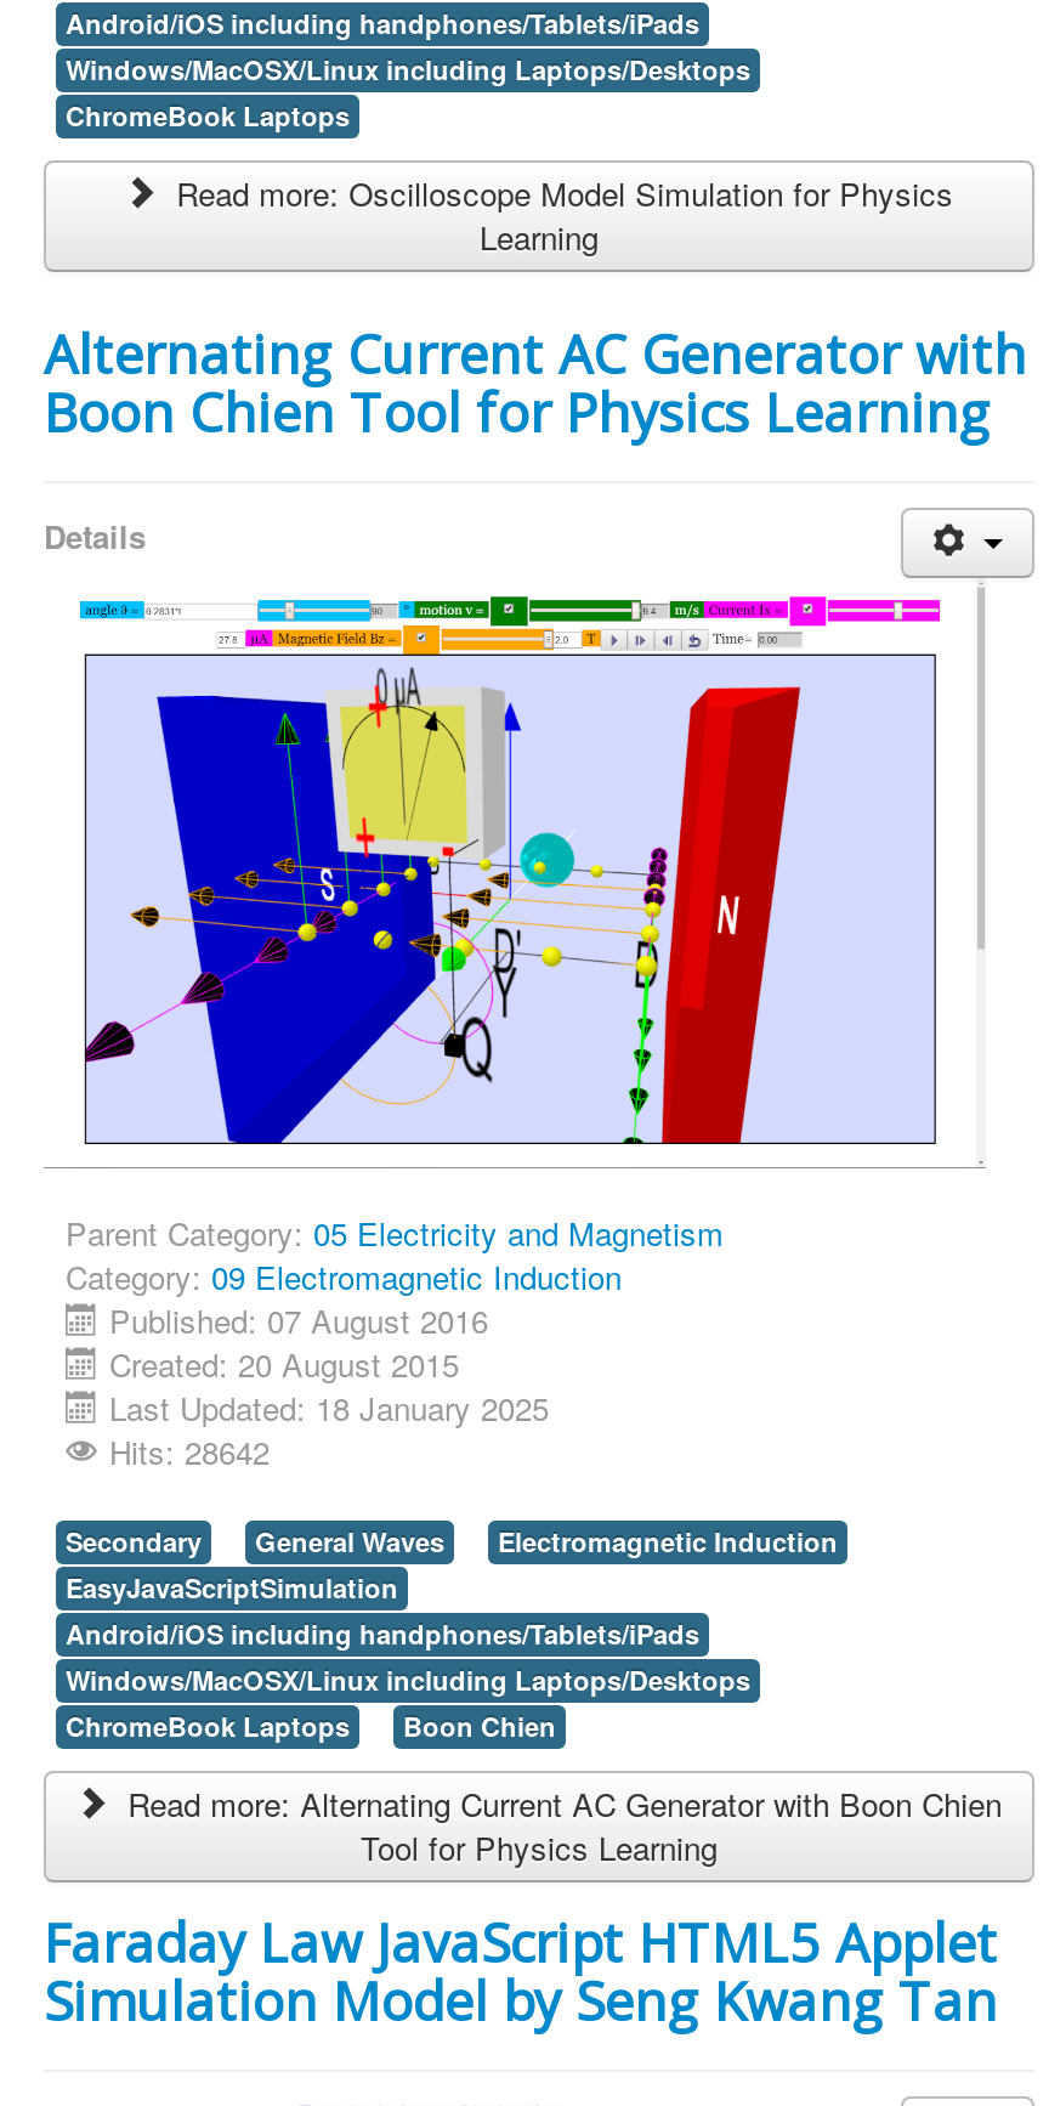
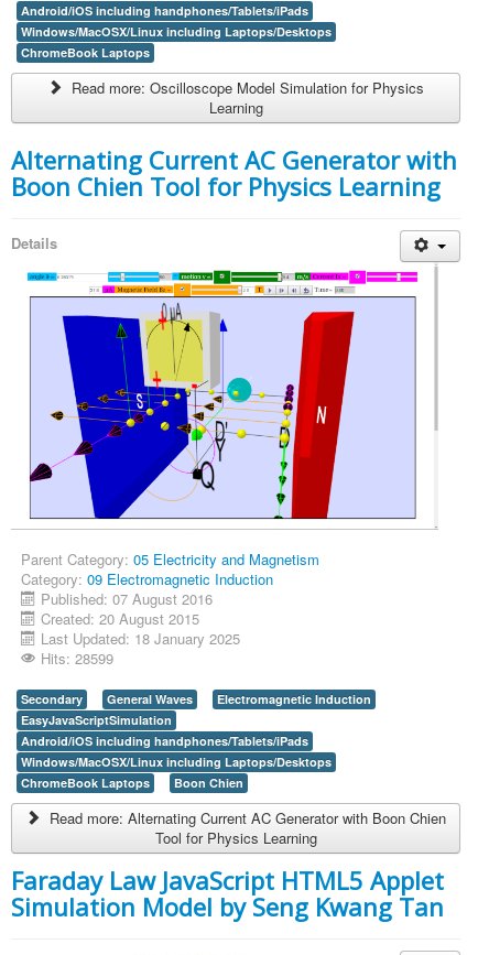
[109,1428,270,1474] Hits: 28642 -> [41,647,113,668] Hits: 28599

